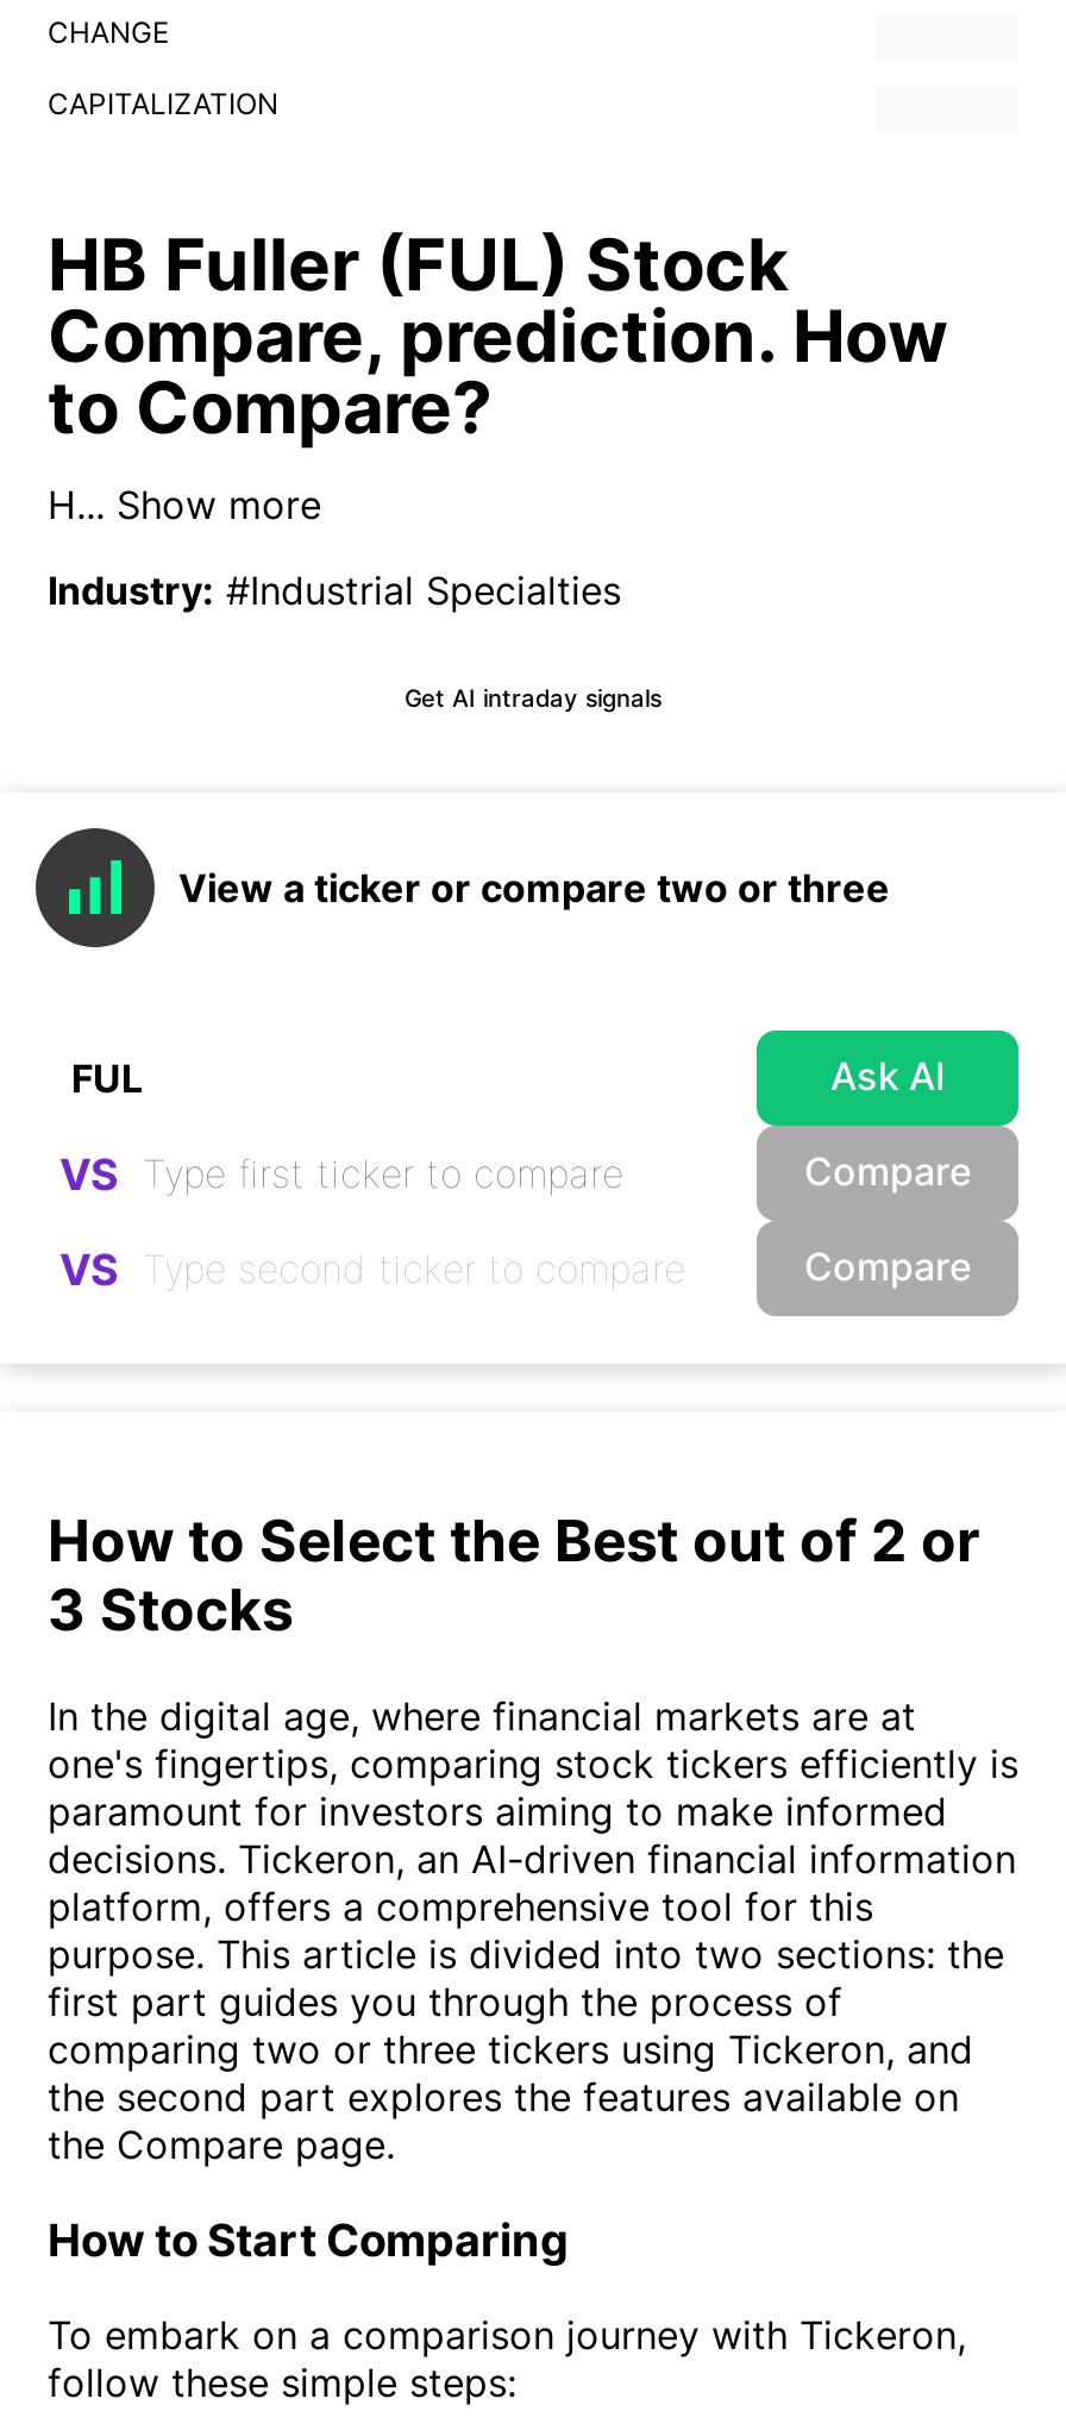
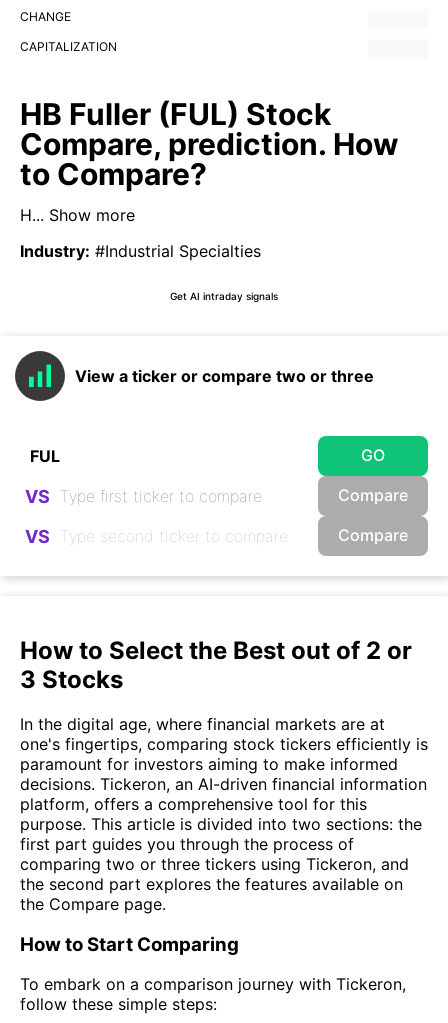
[830,1051,945,1098] Ask AI -> [361,444,385,464] GO

